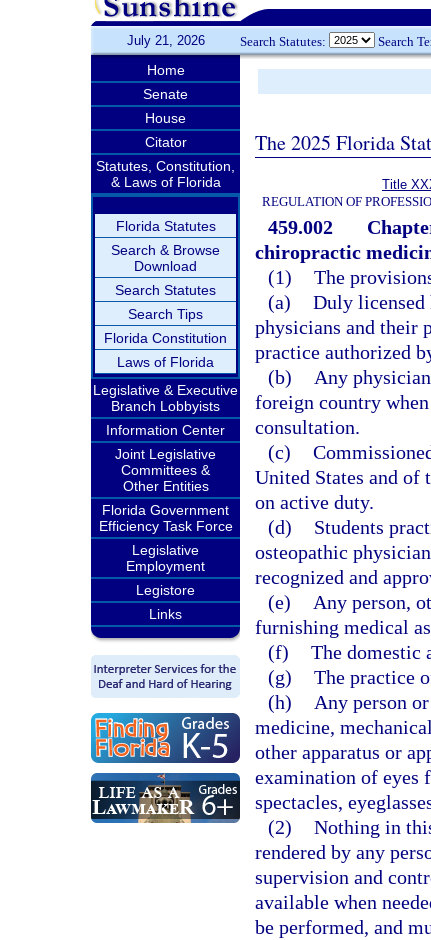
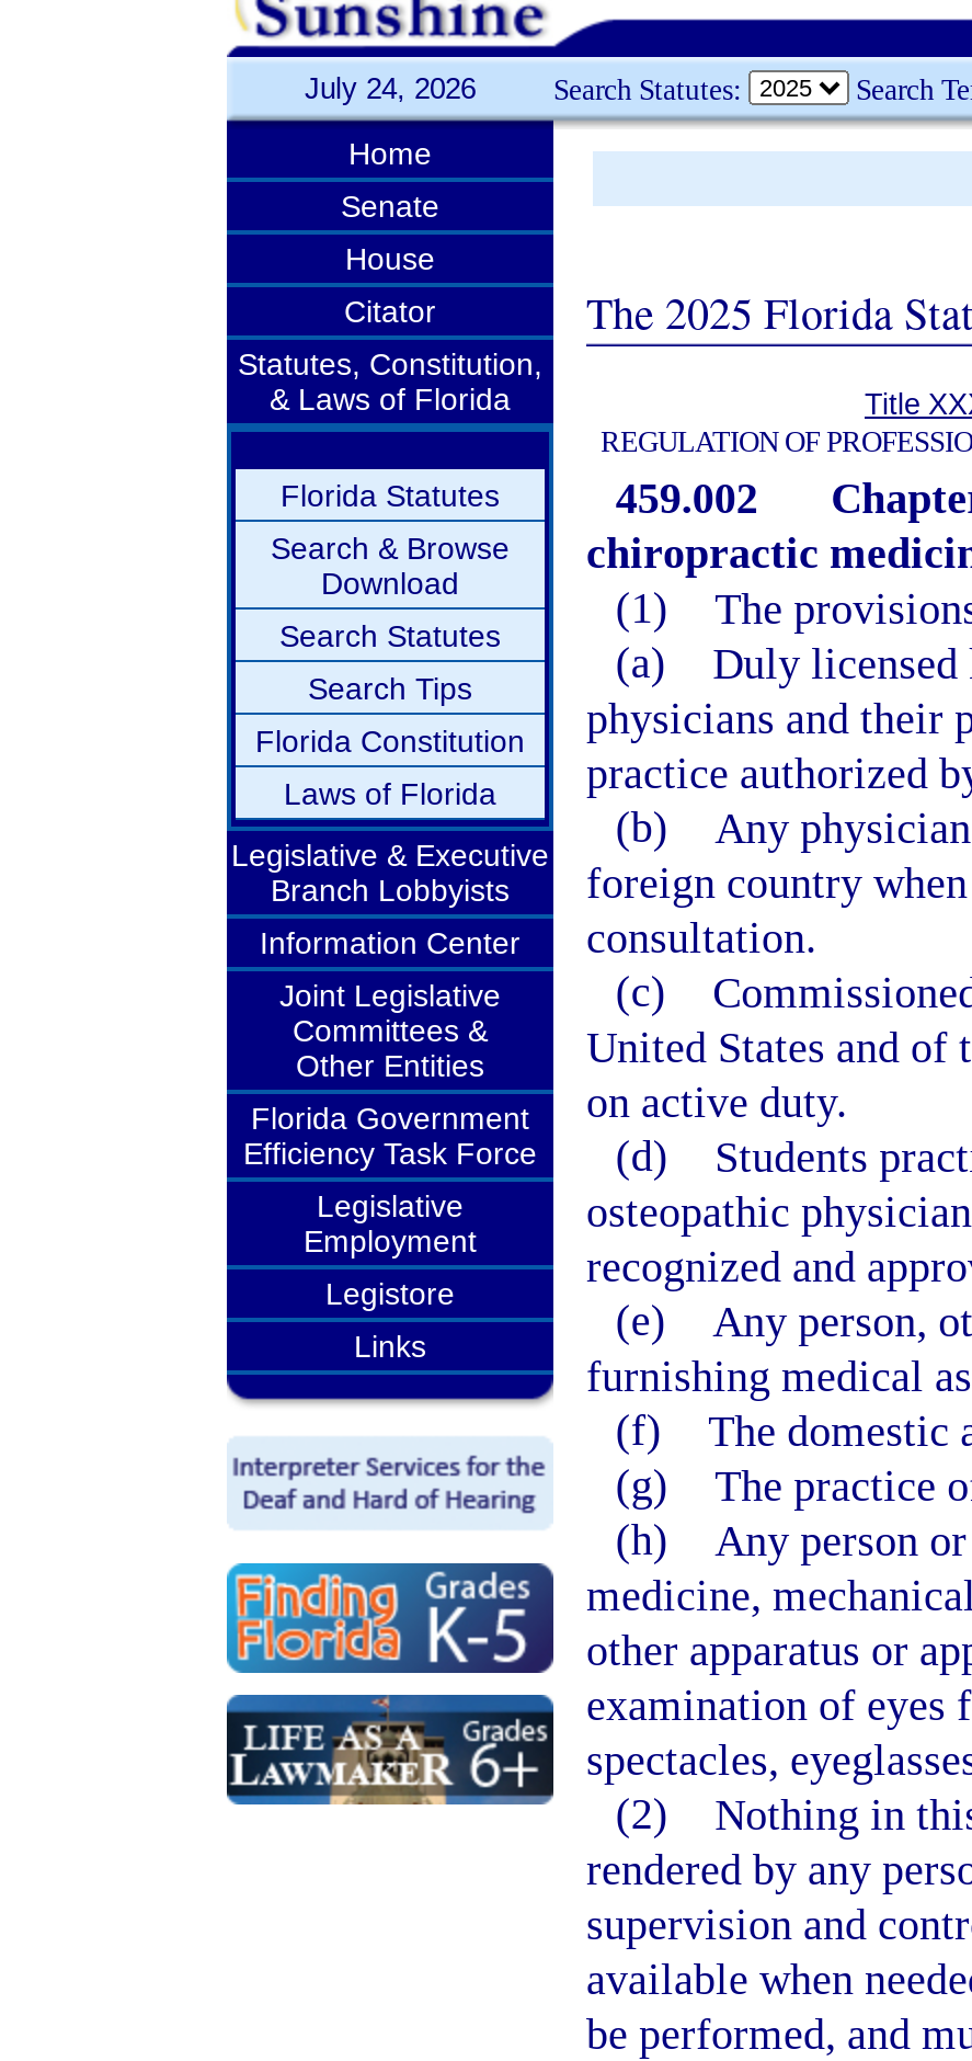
[126,33,204,48] July 21, 2026 -> [305,72,476,105] July 24, 2026

